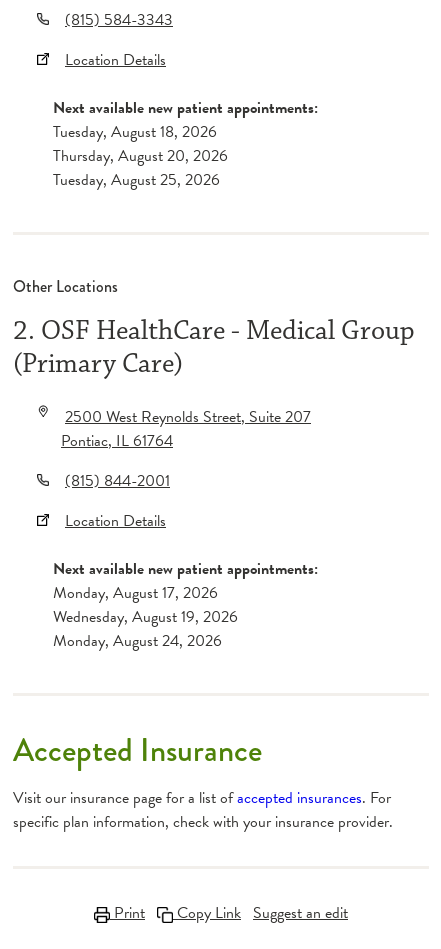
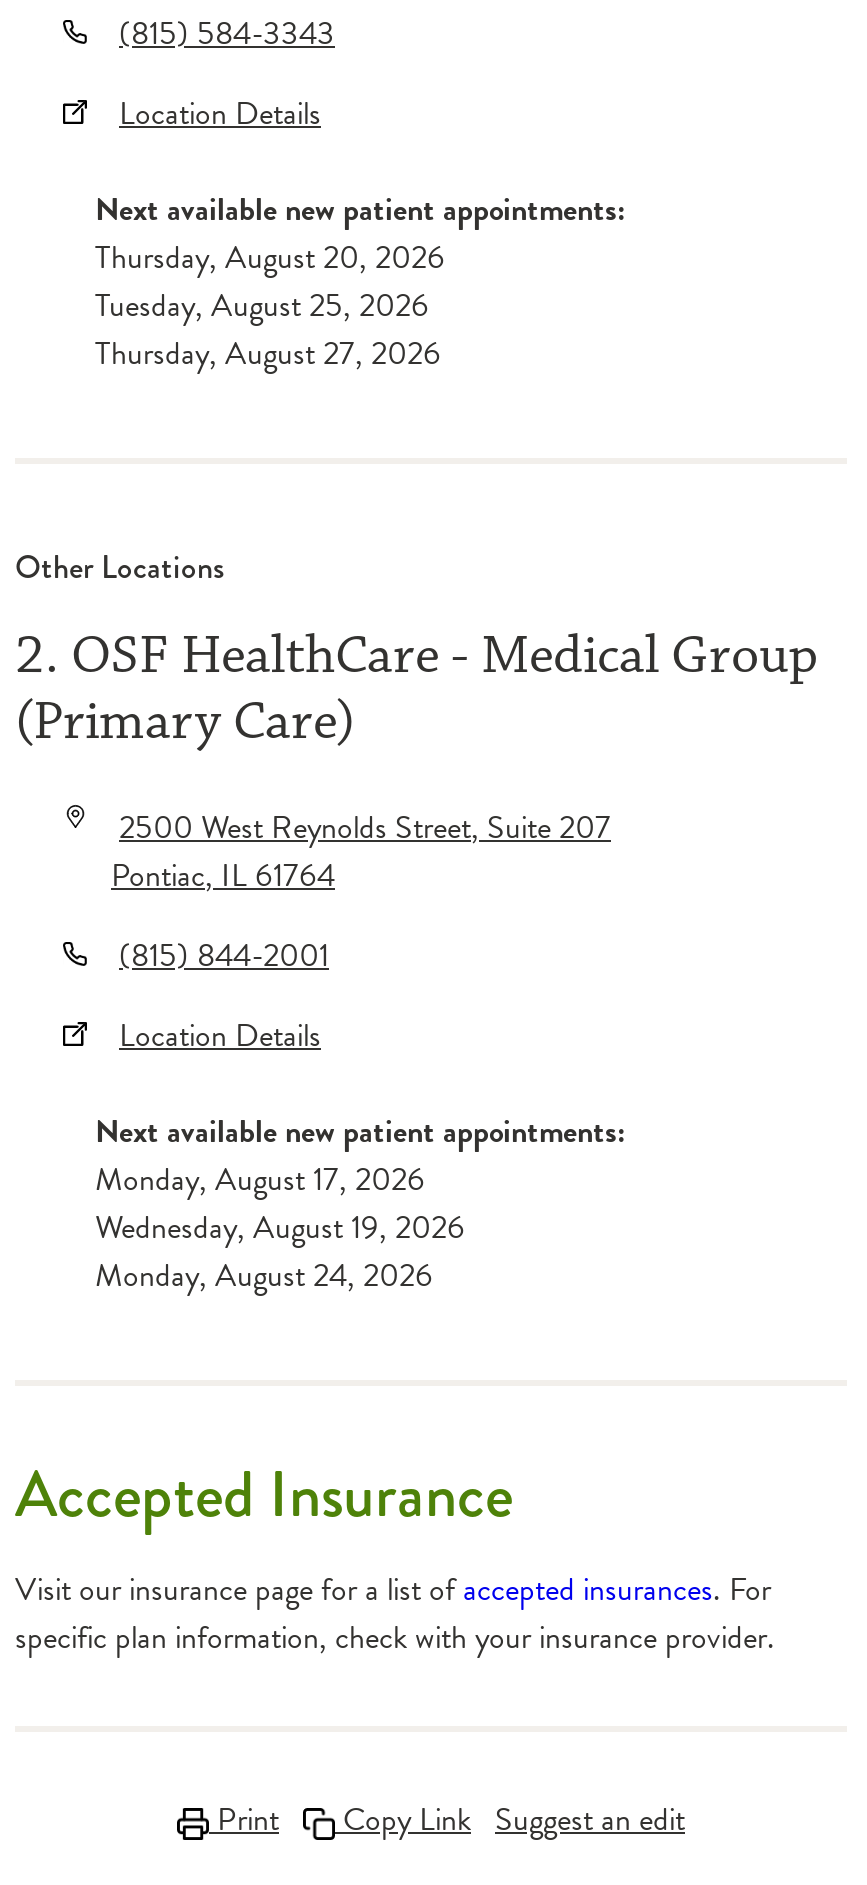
[53,120,217,144] Tuesday, August 18, 2026 -> none
moved [53,144,228,192] -> [95,234,445,330]: Thursday, August 20, 2026 | Tuesday, August 25, 2026
none -> [95,330,441,378] Thursday, August 27, 2026

